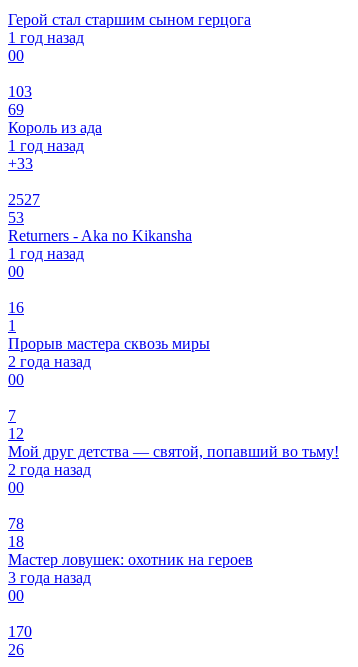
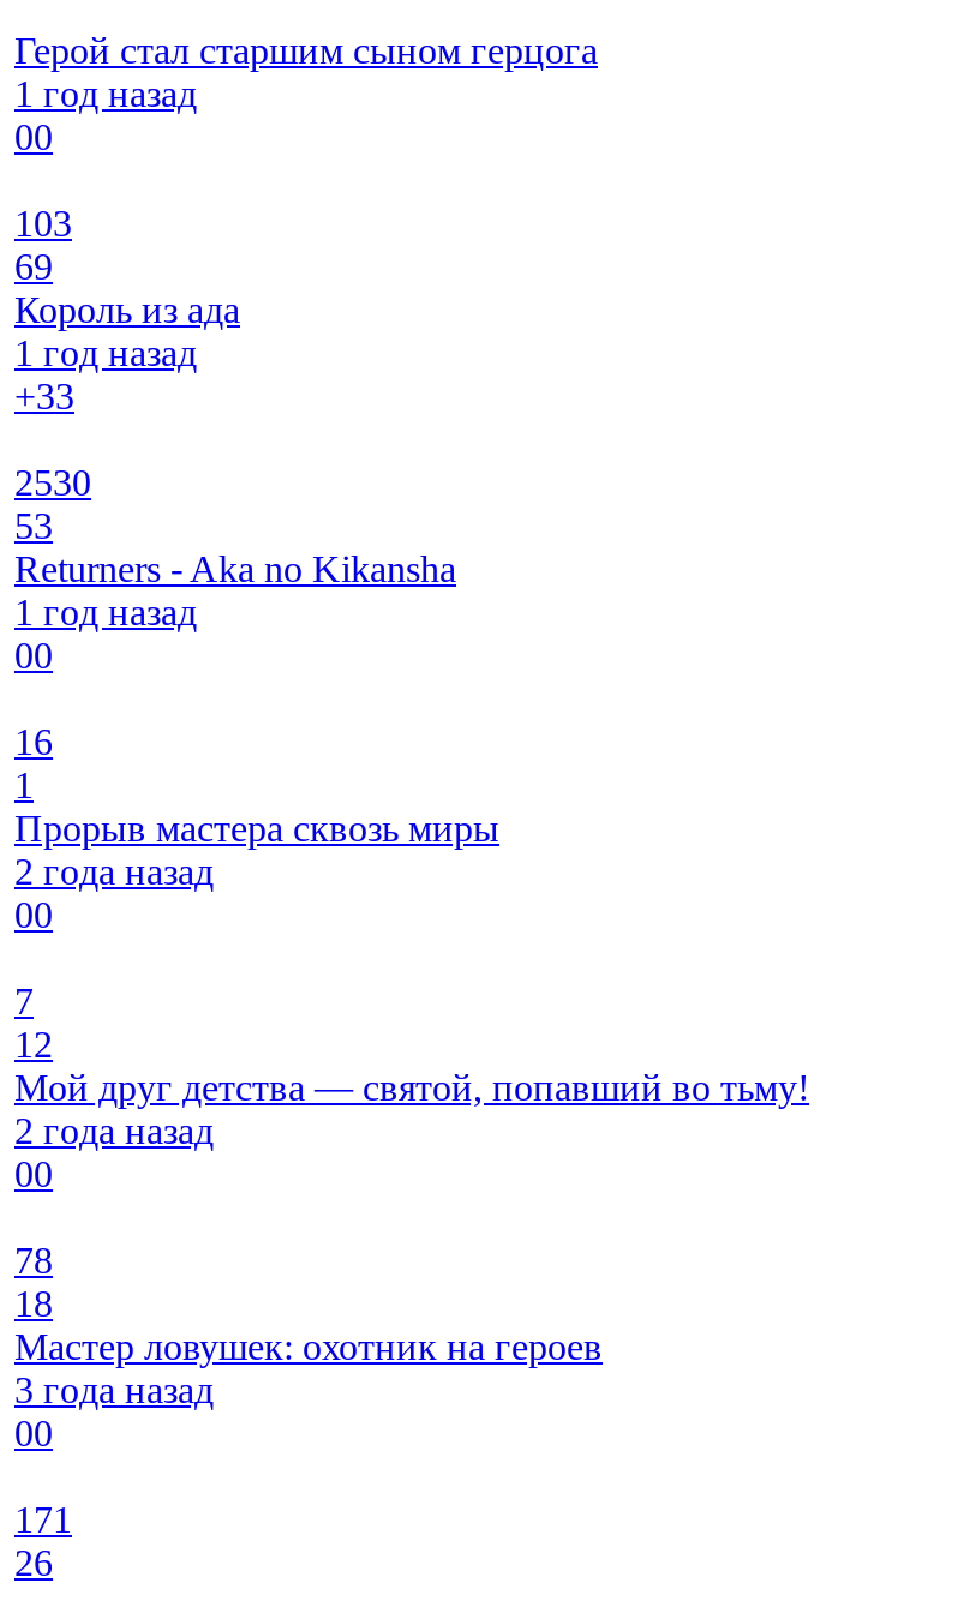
[8,191,40,208] 2527 -> [14,463,91,503] 2530
[8,623,32,640] 170 -> [14,1499,72,1540] 171

